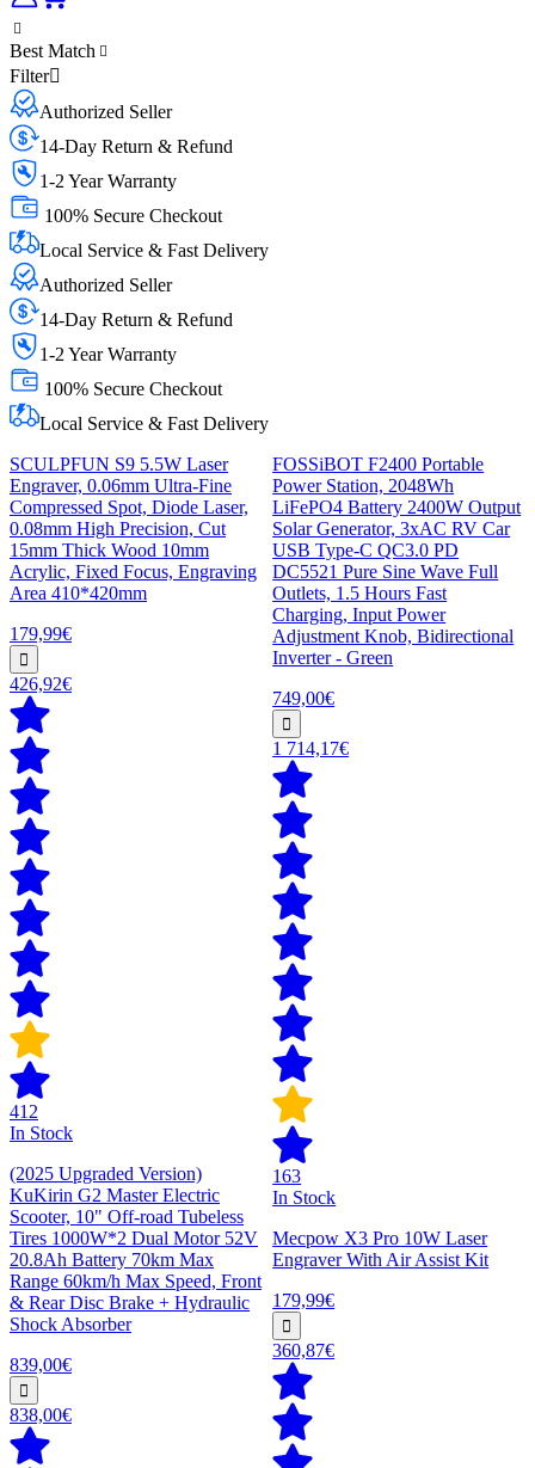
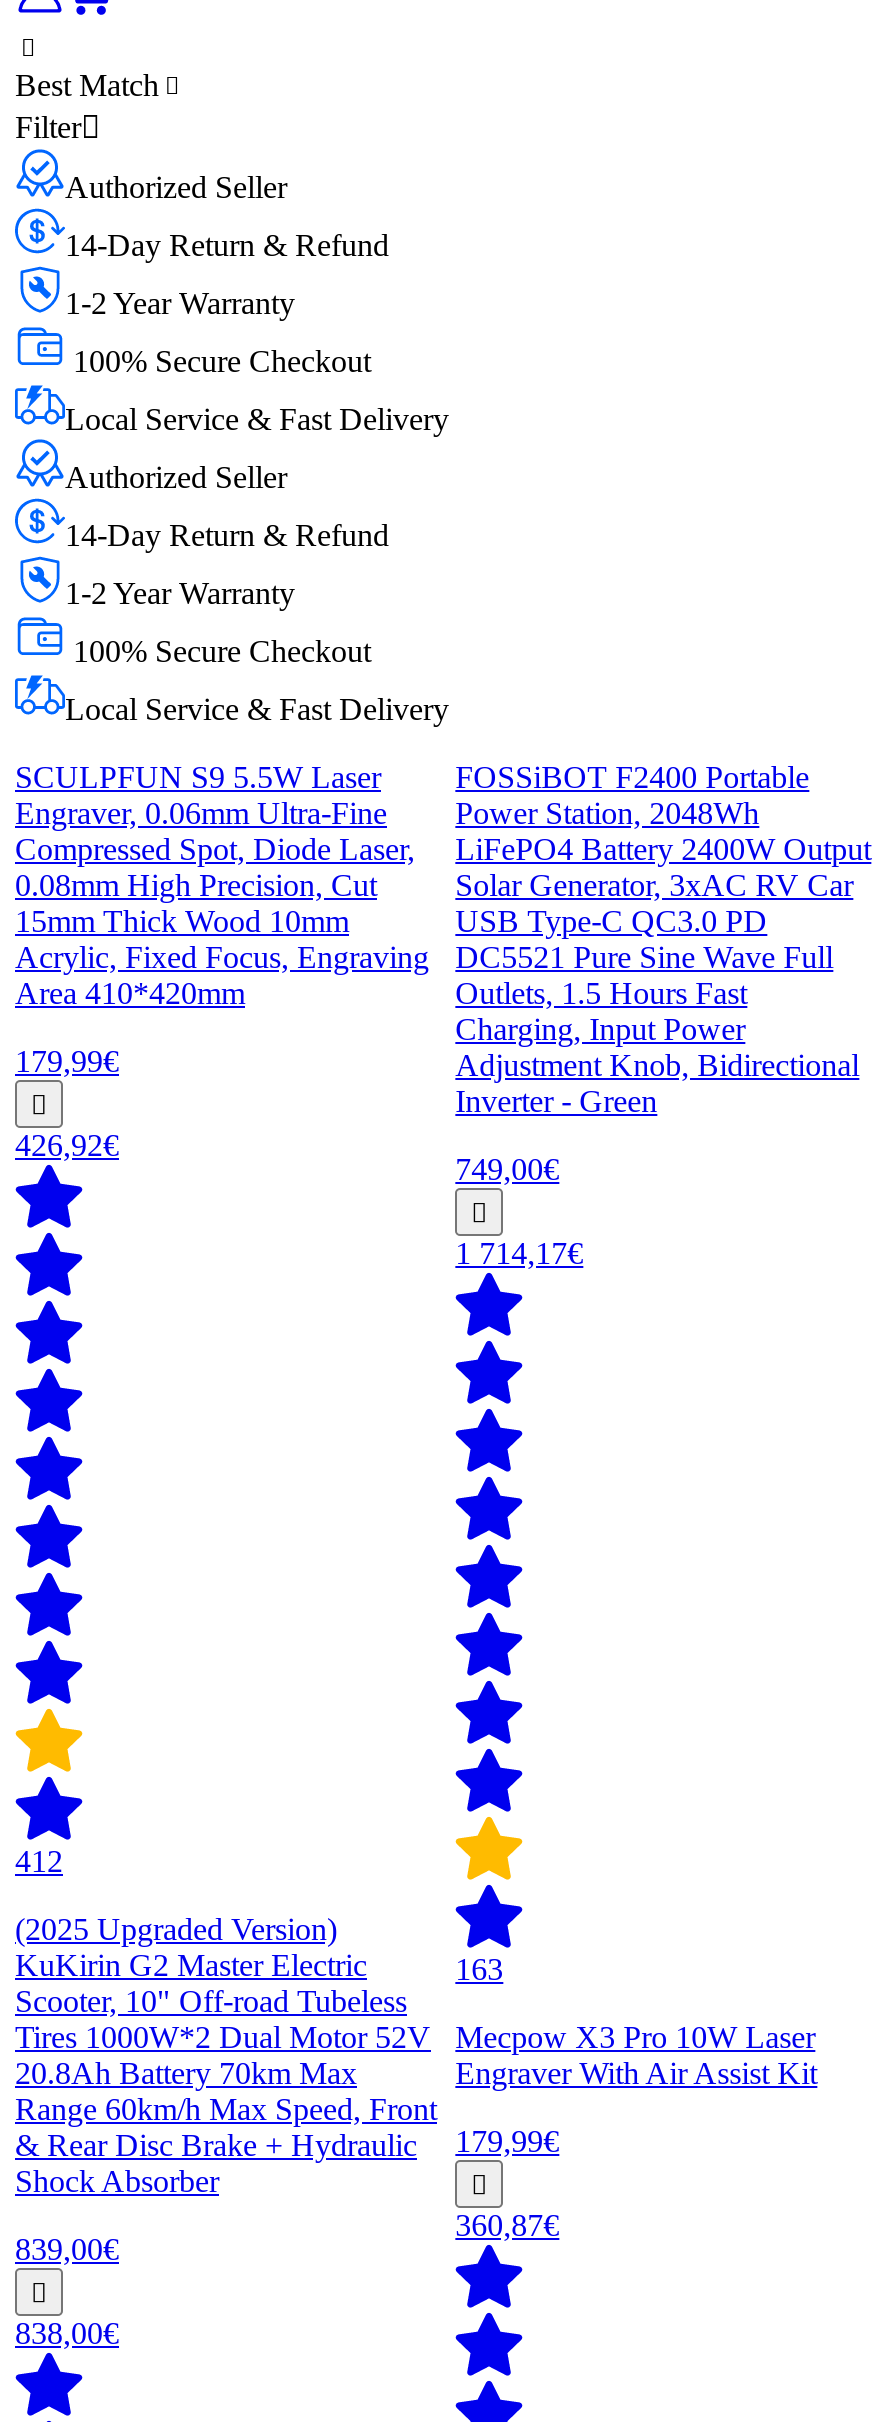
[10,1123,73,1143] In Stock -> none
[273,1187,336,1207] In Stock -> none

